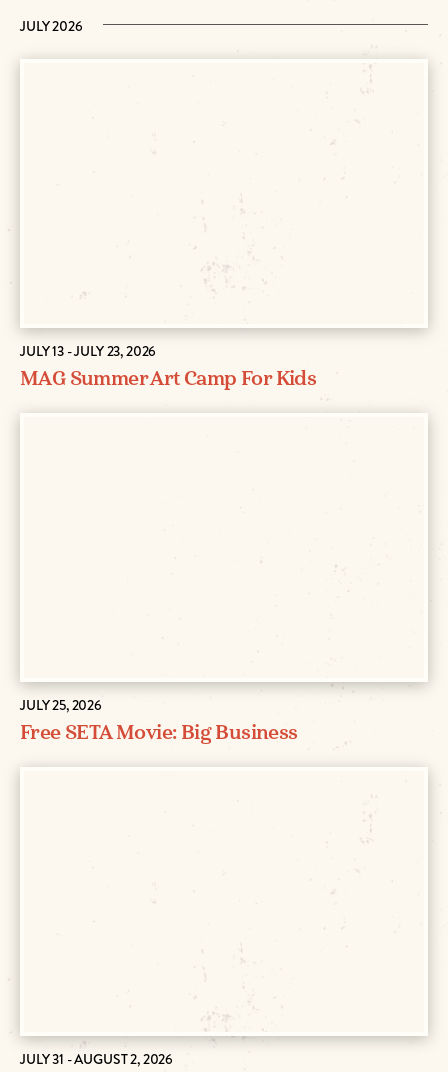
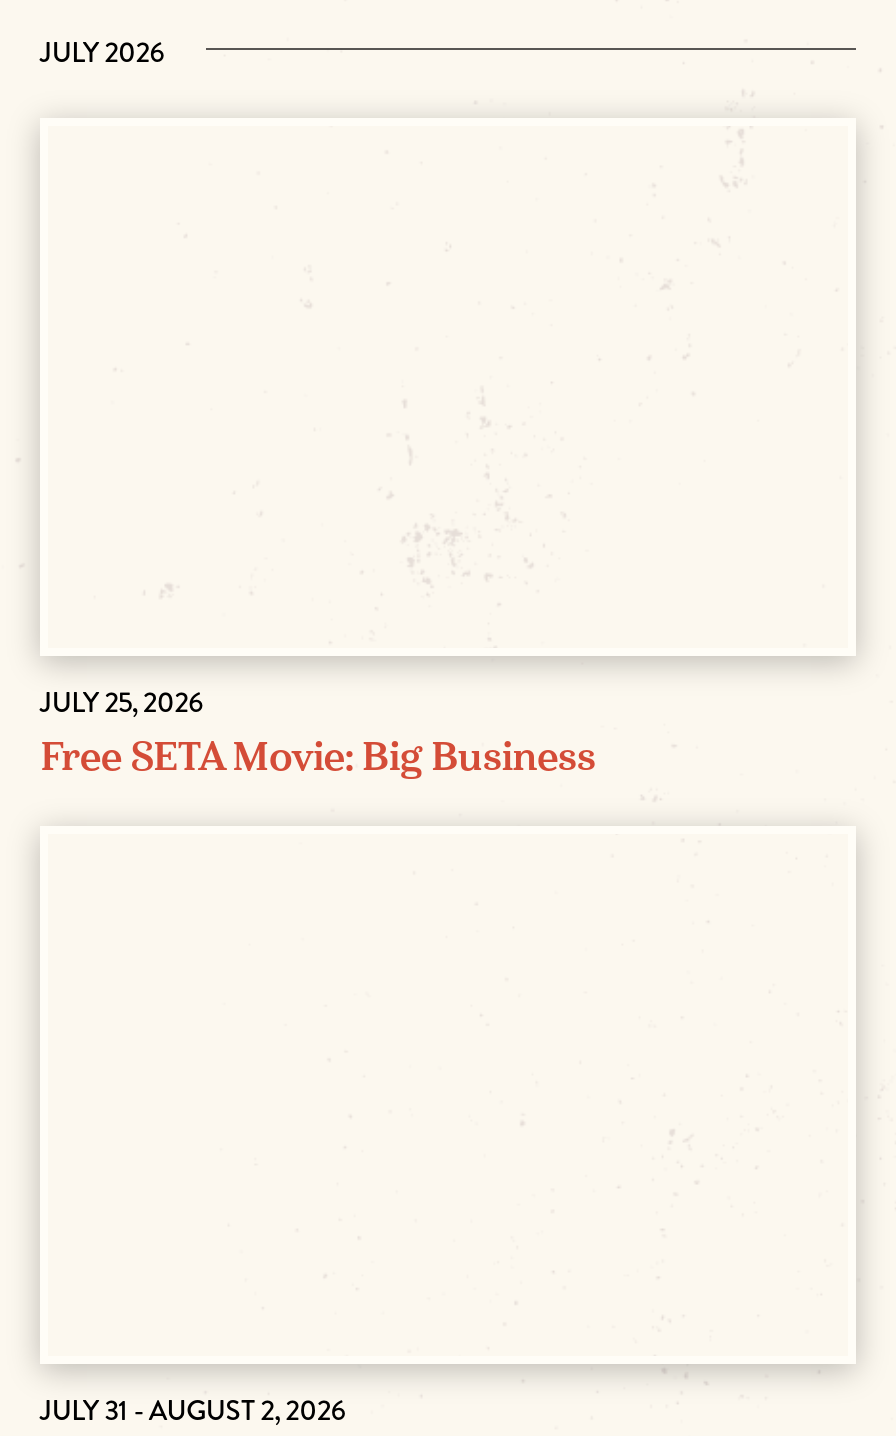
[20,341,316,392] JULY 13 - JULY 23, 2026 | MAG Summer Art Camp For Kids -> none

